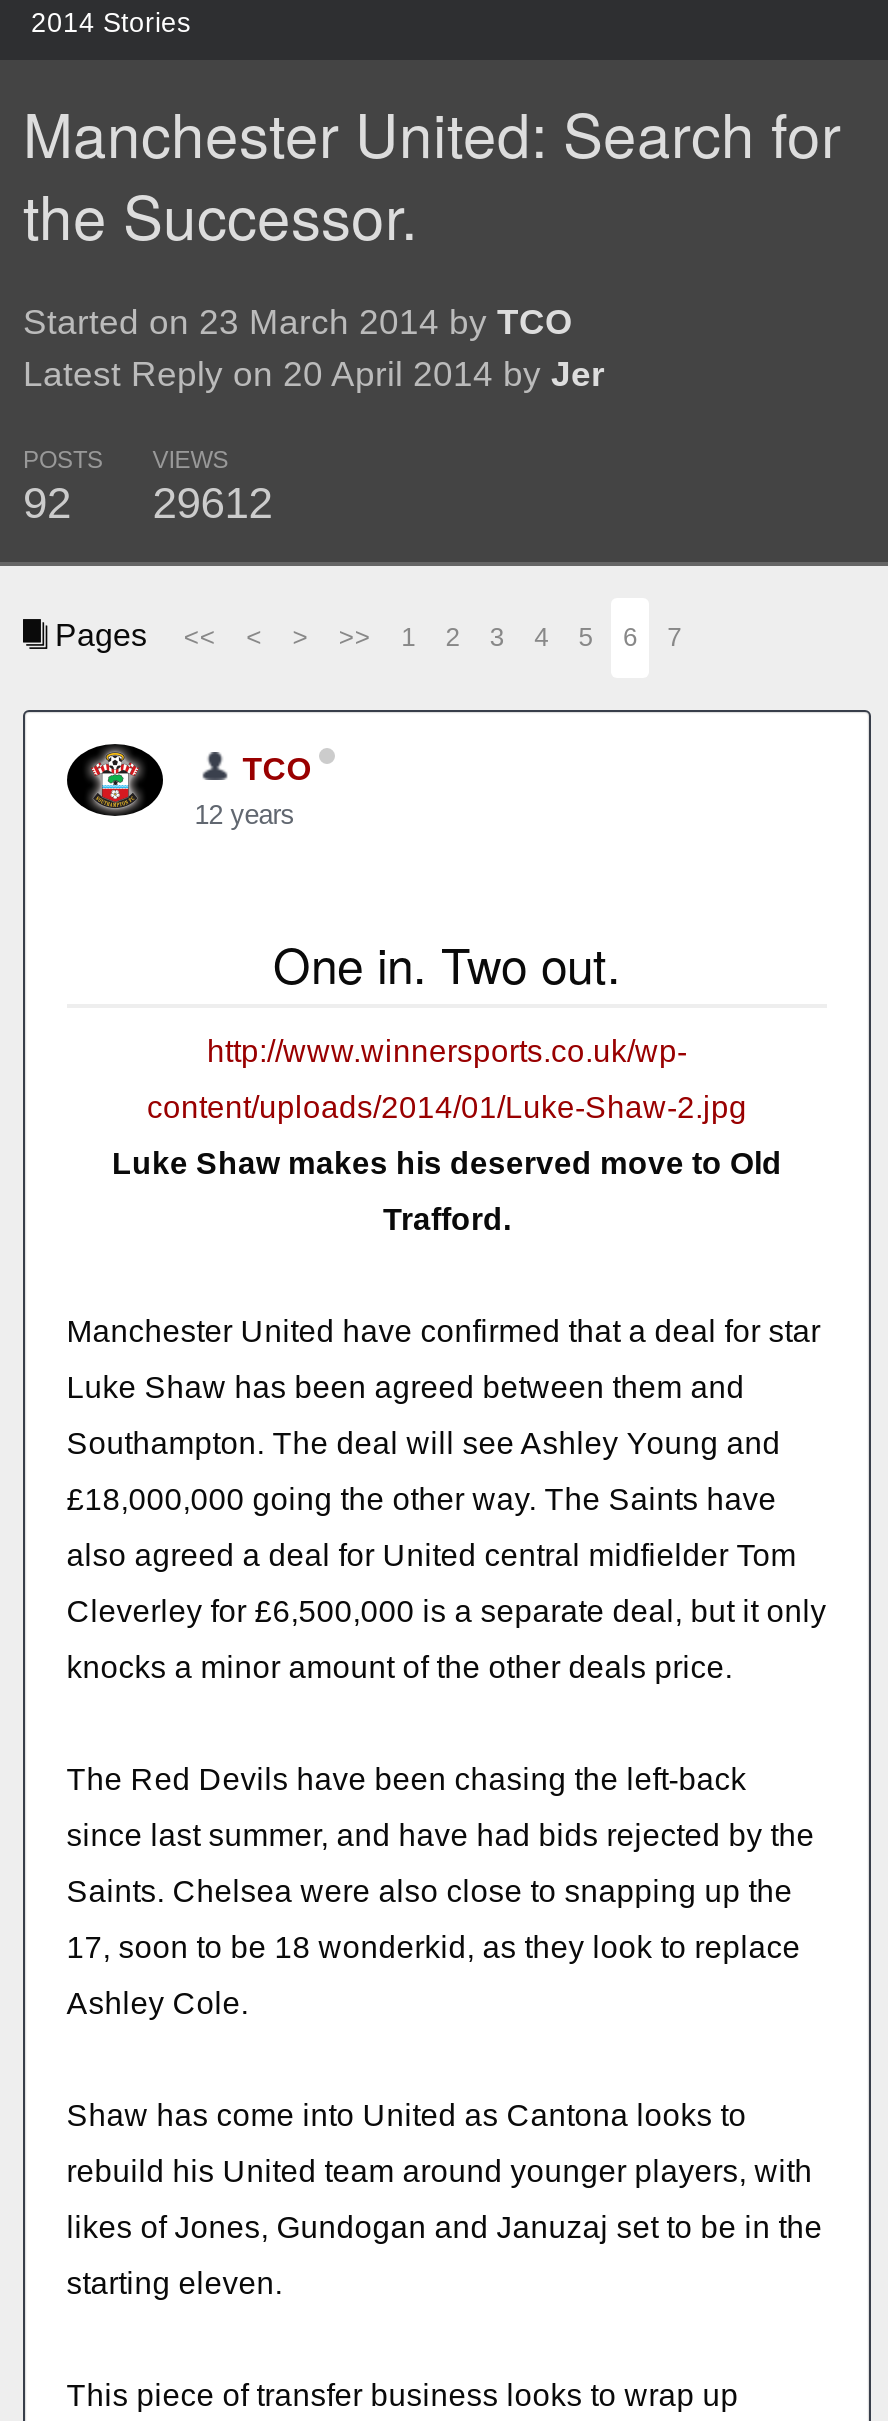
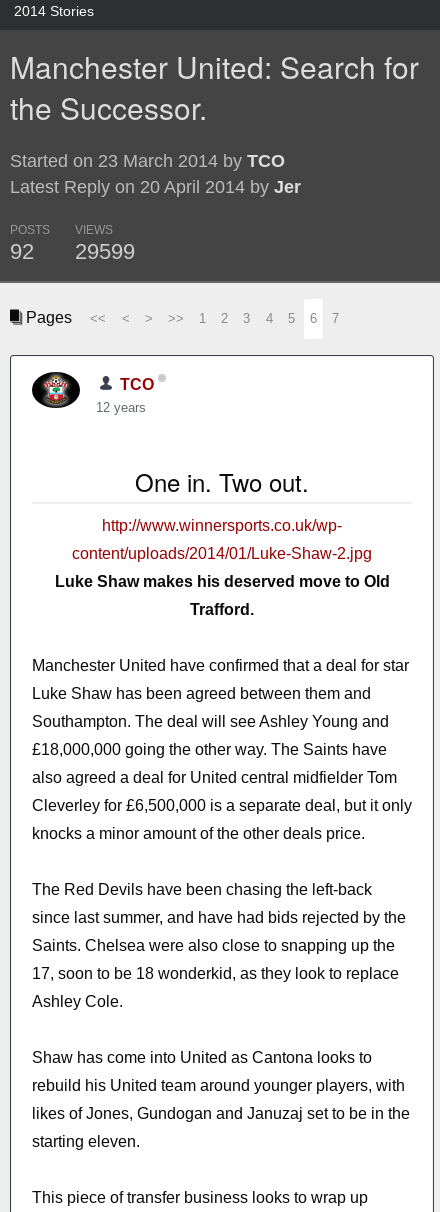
[23,478,273,528] 92 29612 -> [10,239,135,264] 92 29599

